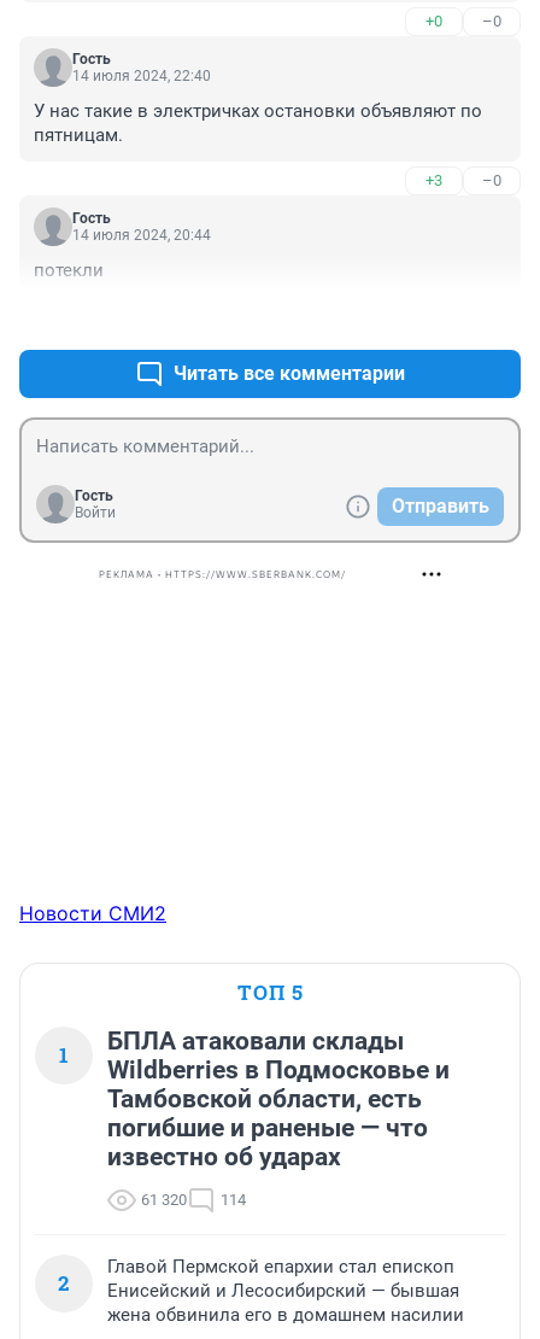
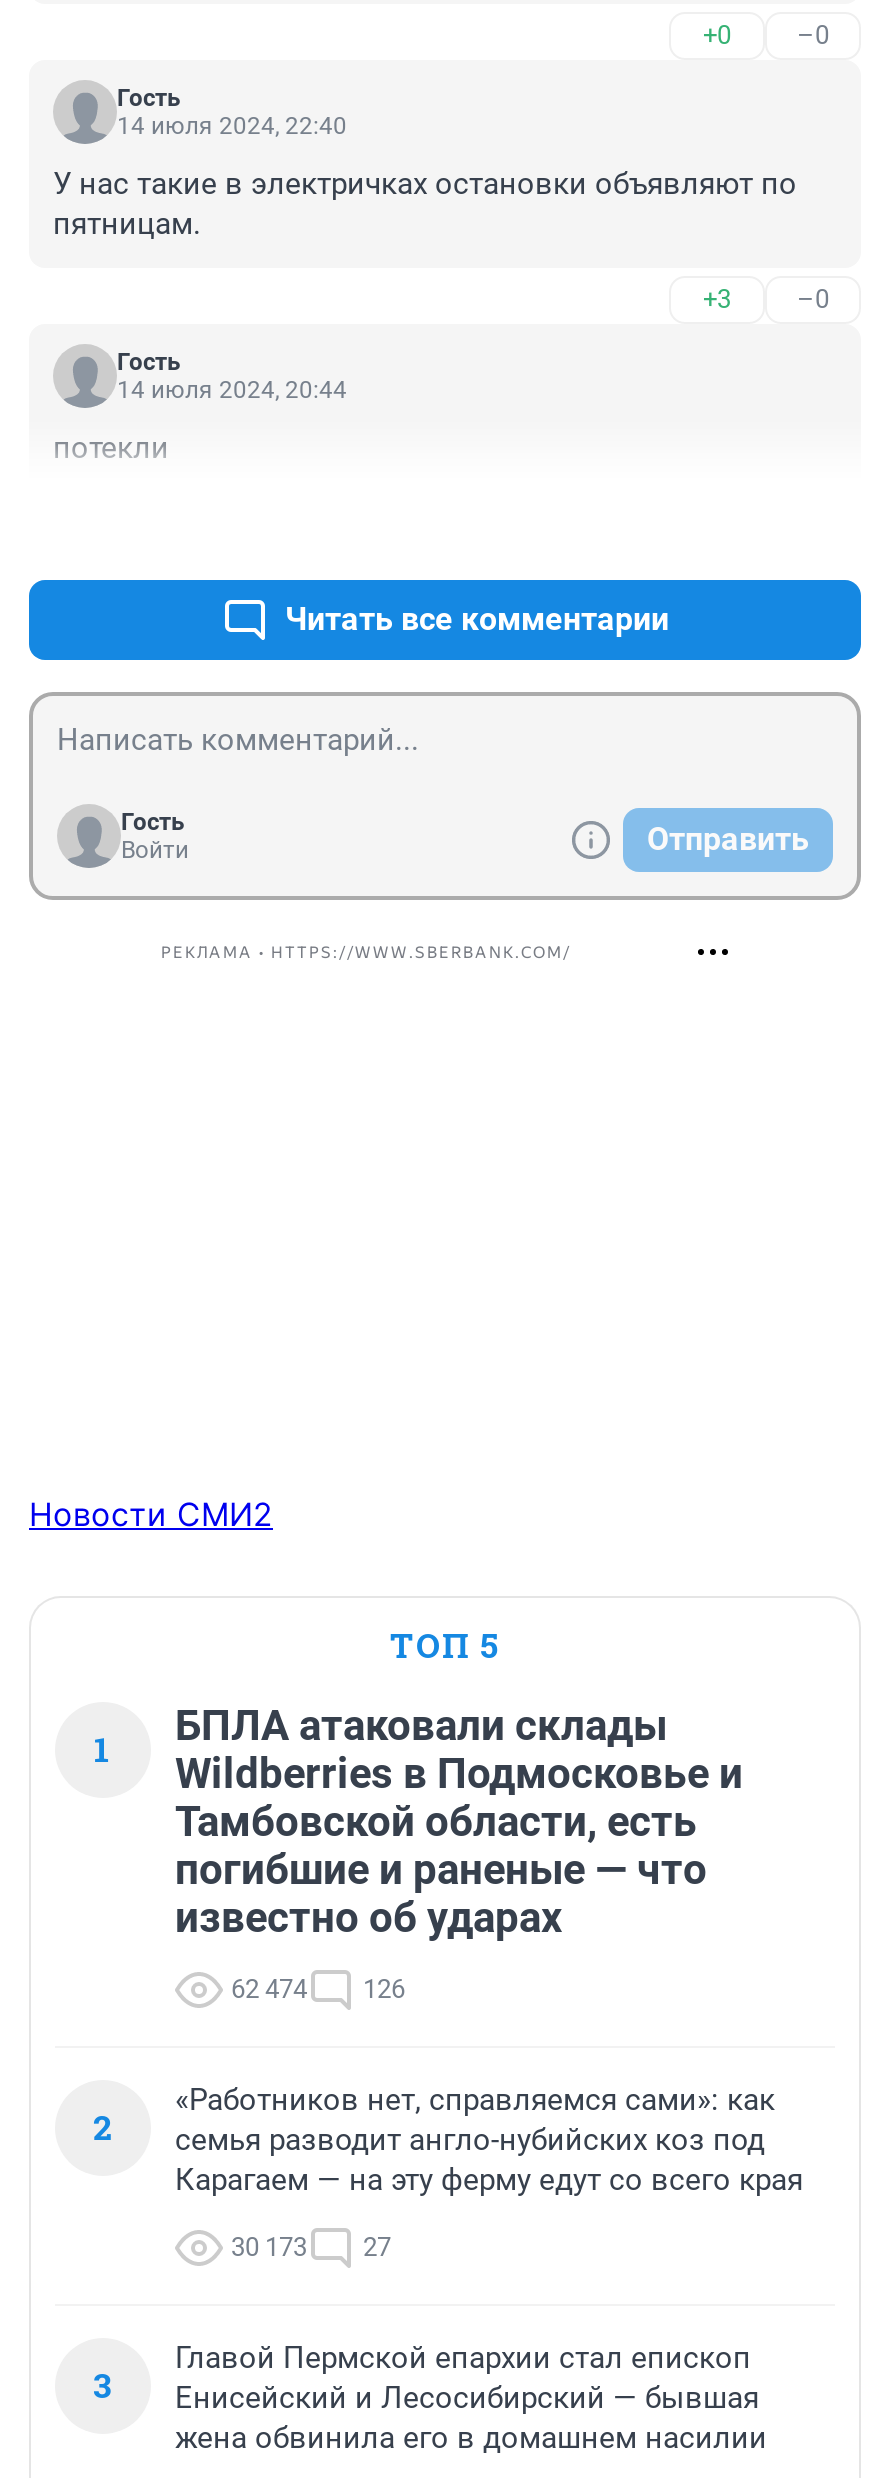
none -> [93,2082,803,2408] «Работников нет, справляемся сами»: как | семья разводит англо-нубийских коз под | Карагаем — на эту ферму едут со всего края | 30 173 | 27 | 3
[141,1191,187,1209] 61 320 -> [231,1974,307,2004] 62 474
[221,1191,246,1209] 114 -> [363,1974,405,2004] 126

